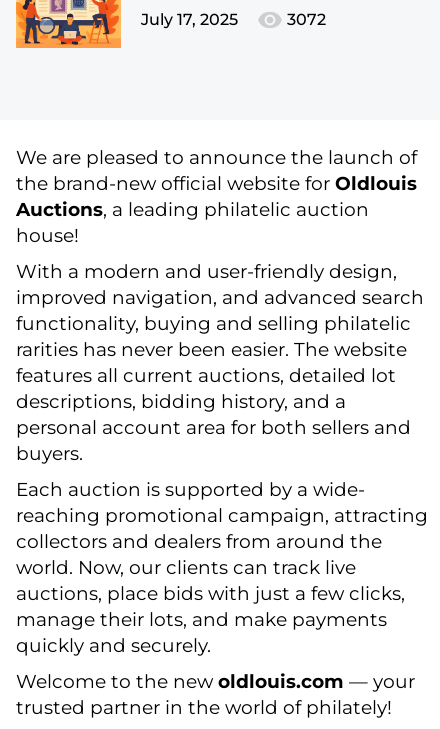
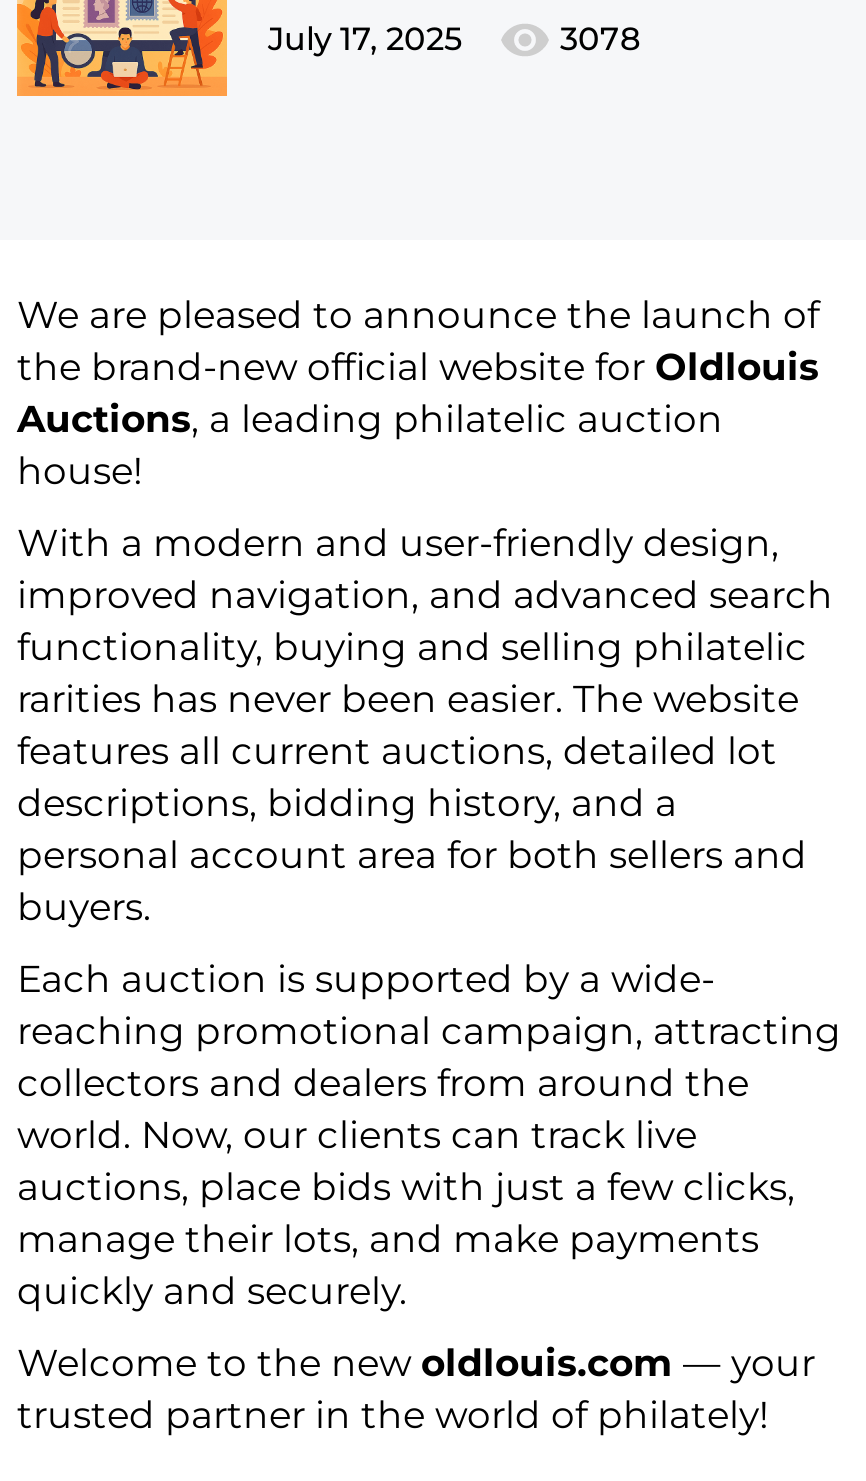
[287,10,326,29] 3072 -> [560,20,640,58] 3078

